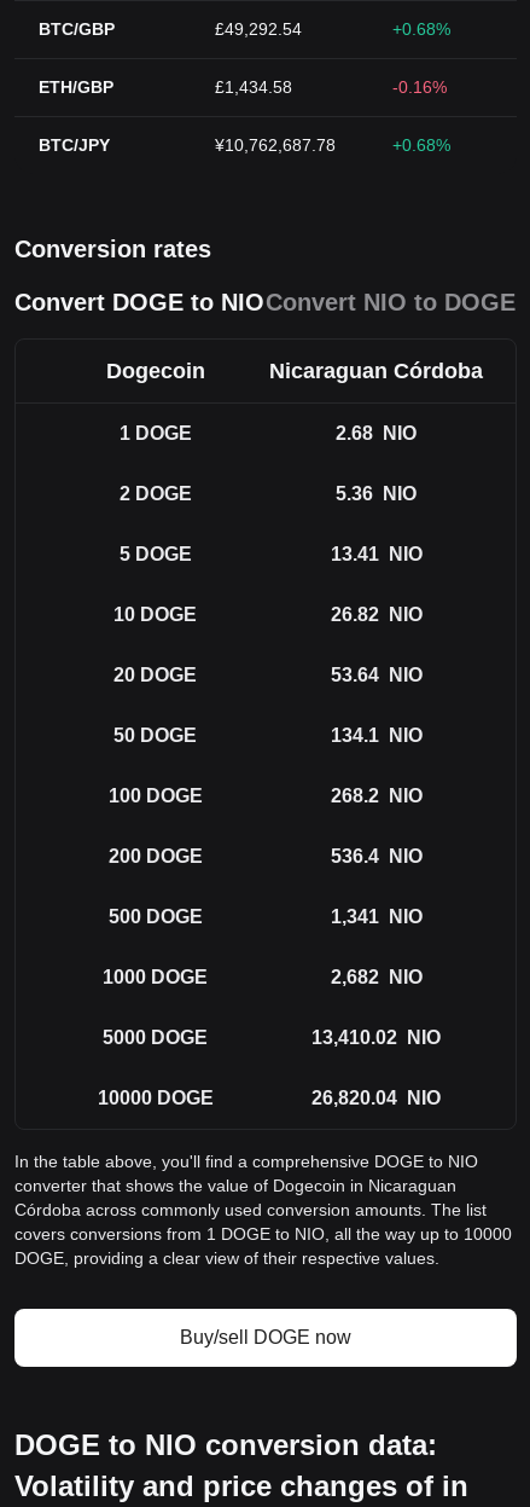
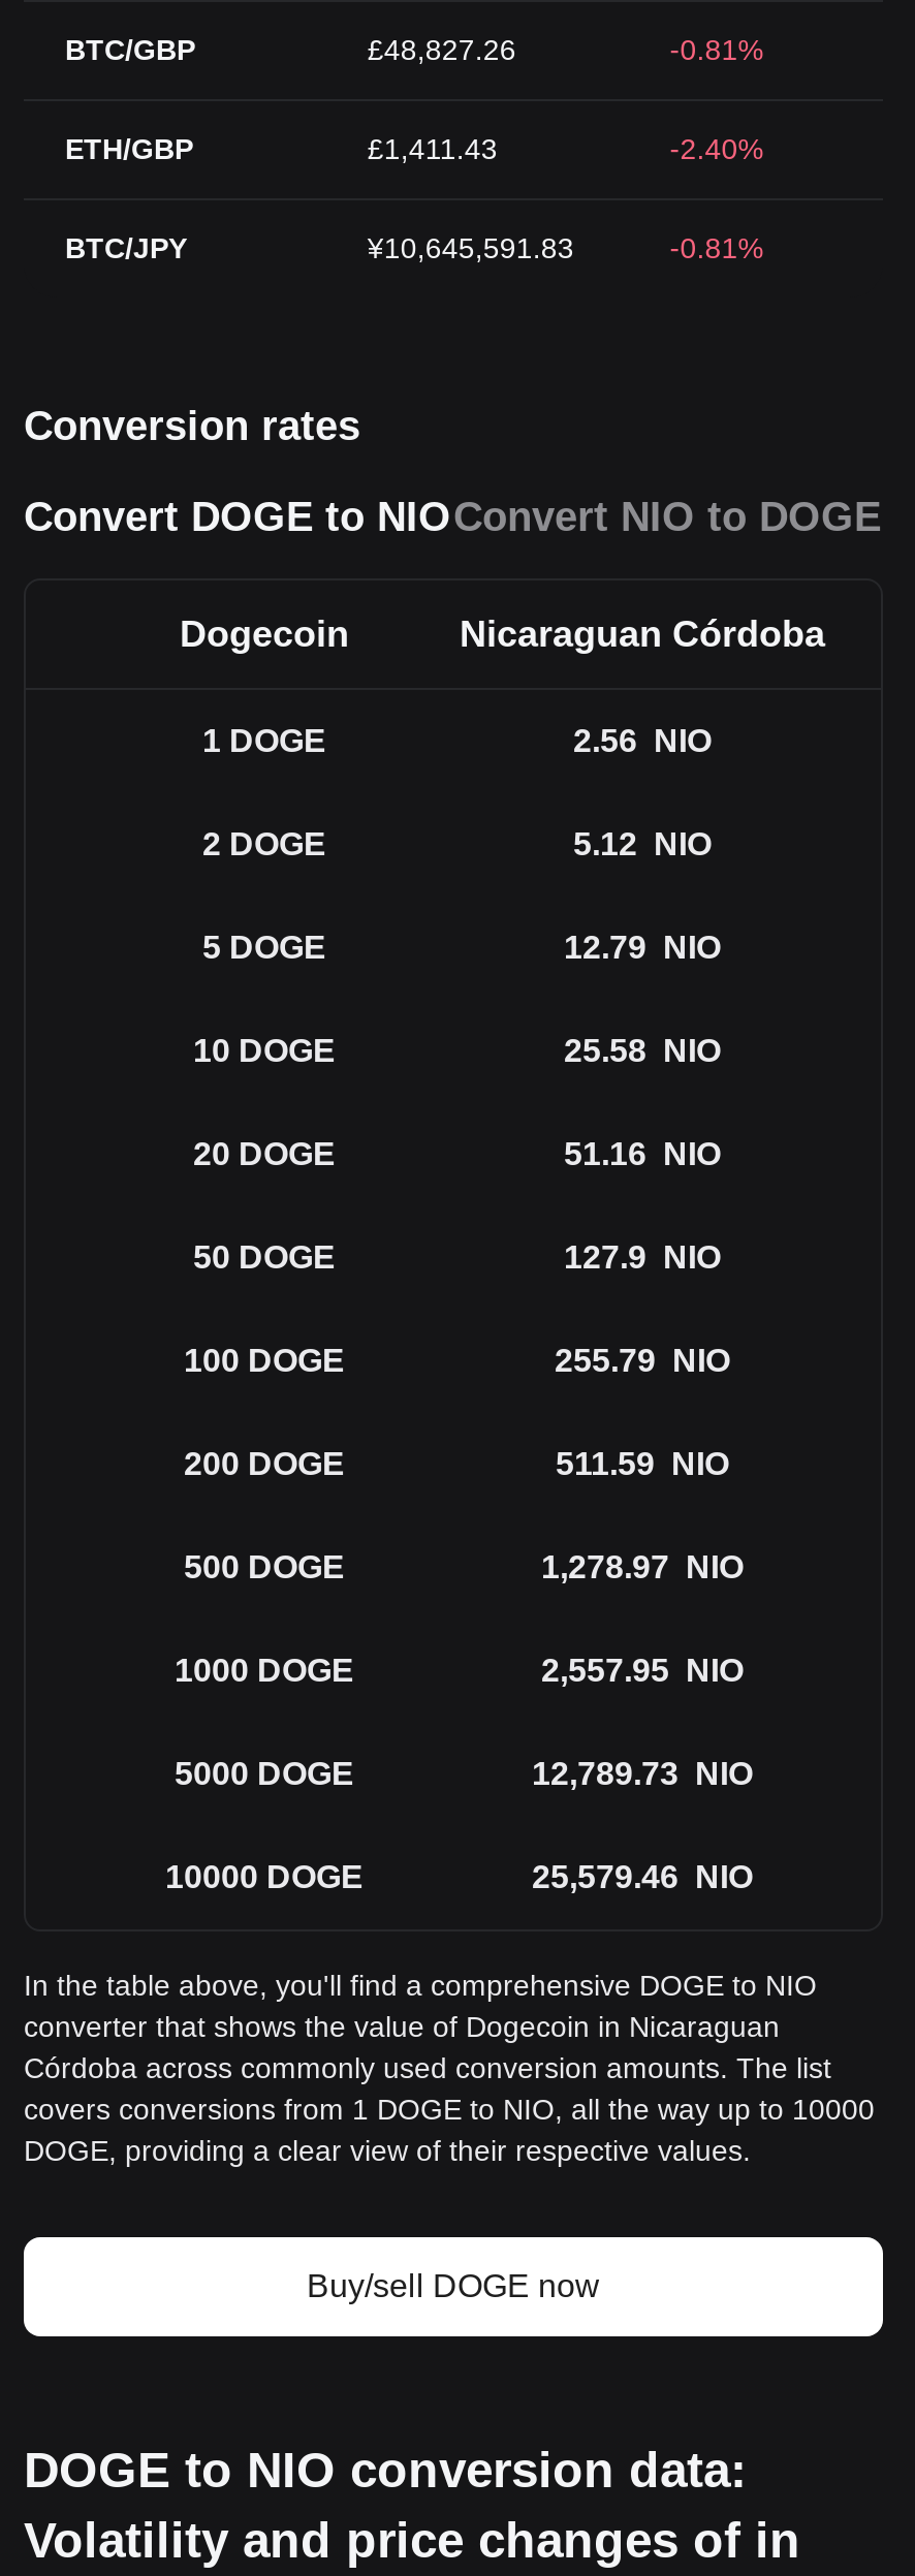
[215,19,302,39] £49,292.54 -> [367,33,516,66] £48,827.26
[392,19,450,39] +0.68% -> [670,33,763,66] -0.81%
[215,77,293,97] £1,434.58 -> [367,132,498,165] £1,411.43
[392,77,446,97] -0.16% -> [670,132,763,165] -2.40%
[215,135,336,155] ¥10,762,687.78 -> [367,231,574,264] ¥10,645,591.83
[392,135,450,155] +0.68% -> [670,231,763,264] -0.81%
[336,423,417,444] 2.68 NIO -> [573,723,712,758] 2.56 NIO
[336,483,417,504] 5.36 NIO -> [573,826,712,861] 5.12 NIO
[330,544,422,564] 13.41 NIO -> [564,930,721,965] 12.79 NIO
[330,604,422,625] 26.82 NIO -> [564,1033,721,1068] 25.58 NIO
[330,665,422,685] 53.64 NIO -> [564,1136,721,1171] 51.16 NIO
[330,725,422,746] 134.1 NIO -> [564,1239,721,1275] 127.9 NIO
[330,786,422,806] 268.2 NIO -> [555,1343,730,1378] 255.79 NIO
[330,846,422,866] 536.4 NIO -> [556,1446,729,1481] 511.59 NIO
[330,906,422,927] 1,341 NIO -> [541,1549,744,1584] 1,278.97 NIO
[330,967,422,987] 2,682 NIO -> [541,1653,744,1688] 2,557.95 NIO
[311,1027,441,1048] 13,410.02 NIO -> [532,1756,753,1791] 12,789.73 NIO
[311,1088,441,1108] 26,820.04 NIO -> [532,1859,753,1894] 25,579.46 NIO

